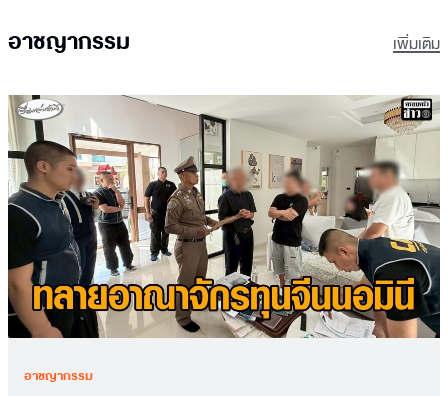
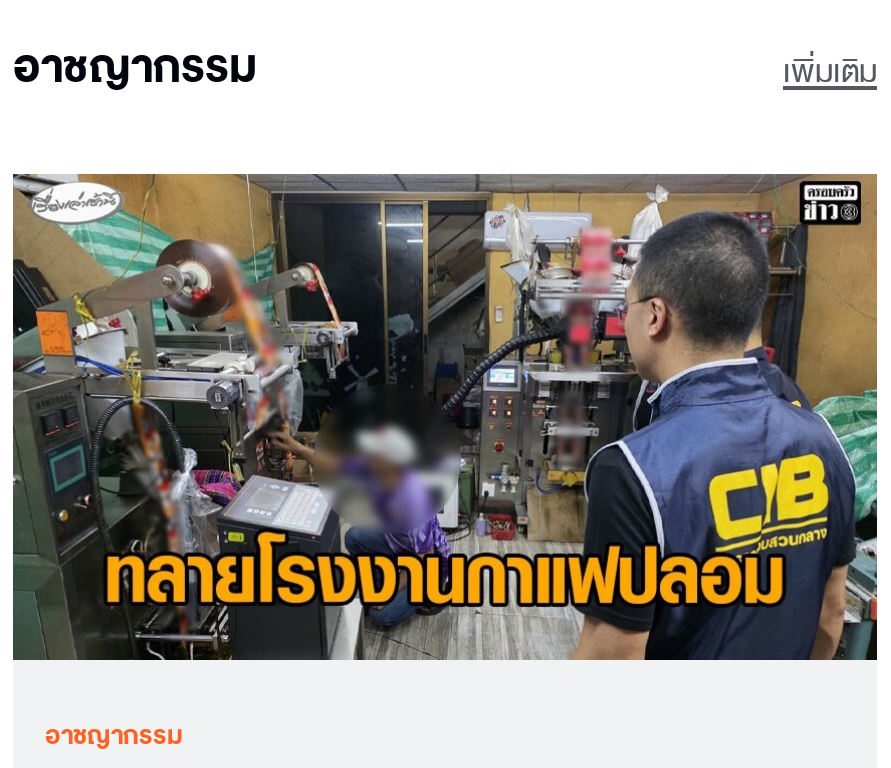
[8,94,441,339] [image] -> [11,172,879,662] [image]

